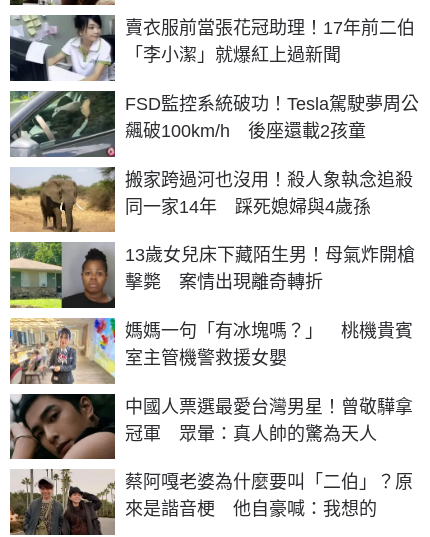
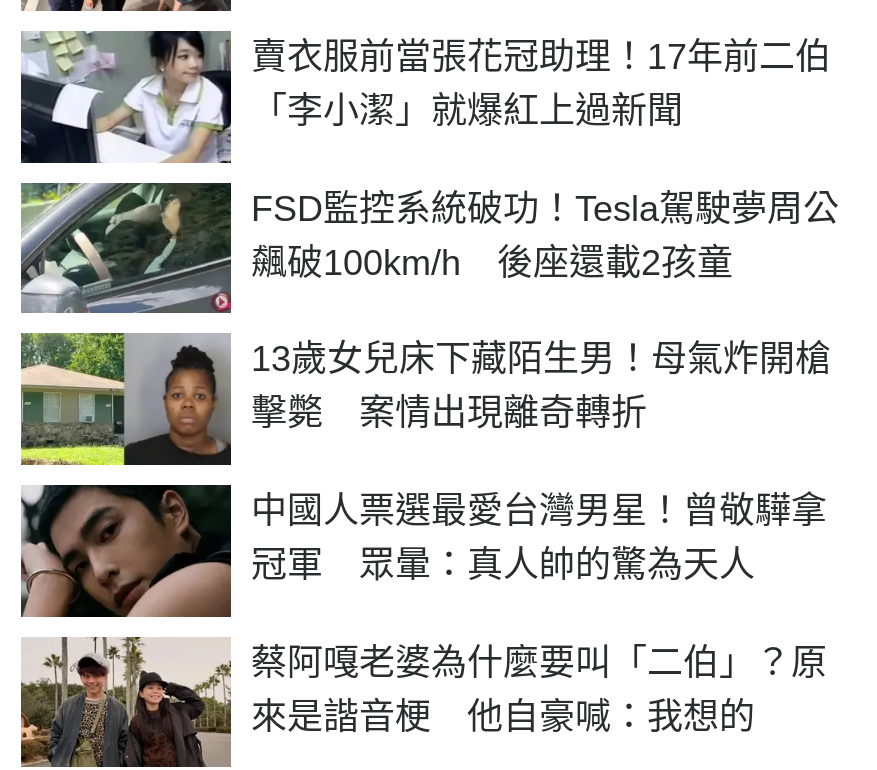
[9,168,413,233] [image] | 搬家跨過河也沒用！殺人象執念追殺 | 同一家14年 踩死媳婦與4歲孫 -> none
[10,318,413,384] [image] | 媽媽一句「有冰塊嗎？」 桃機貴賓 | 室主管機警救援女嬰 -> none

